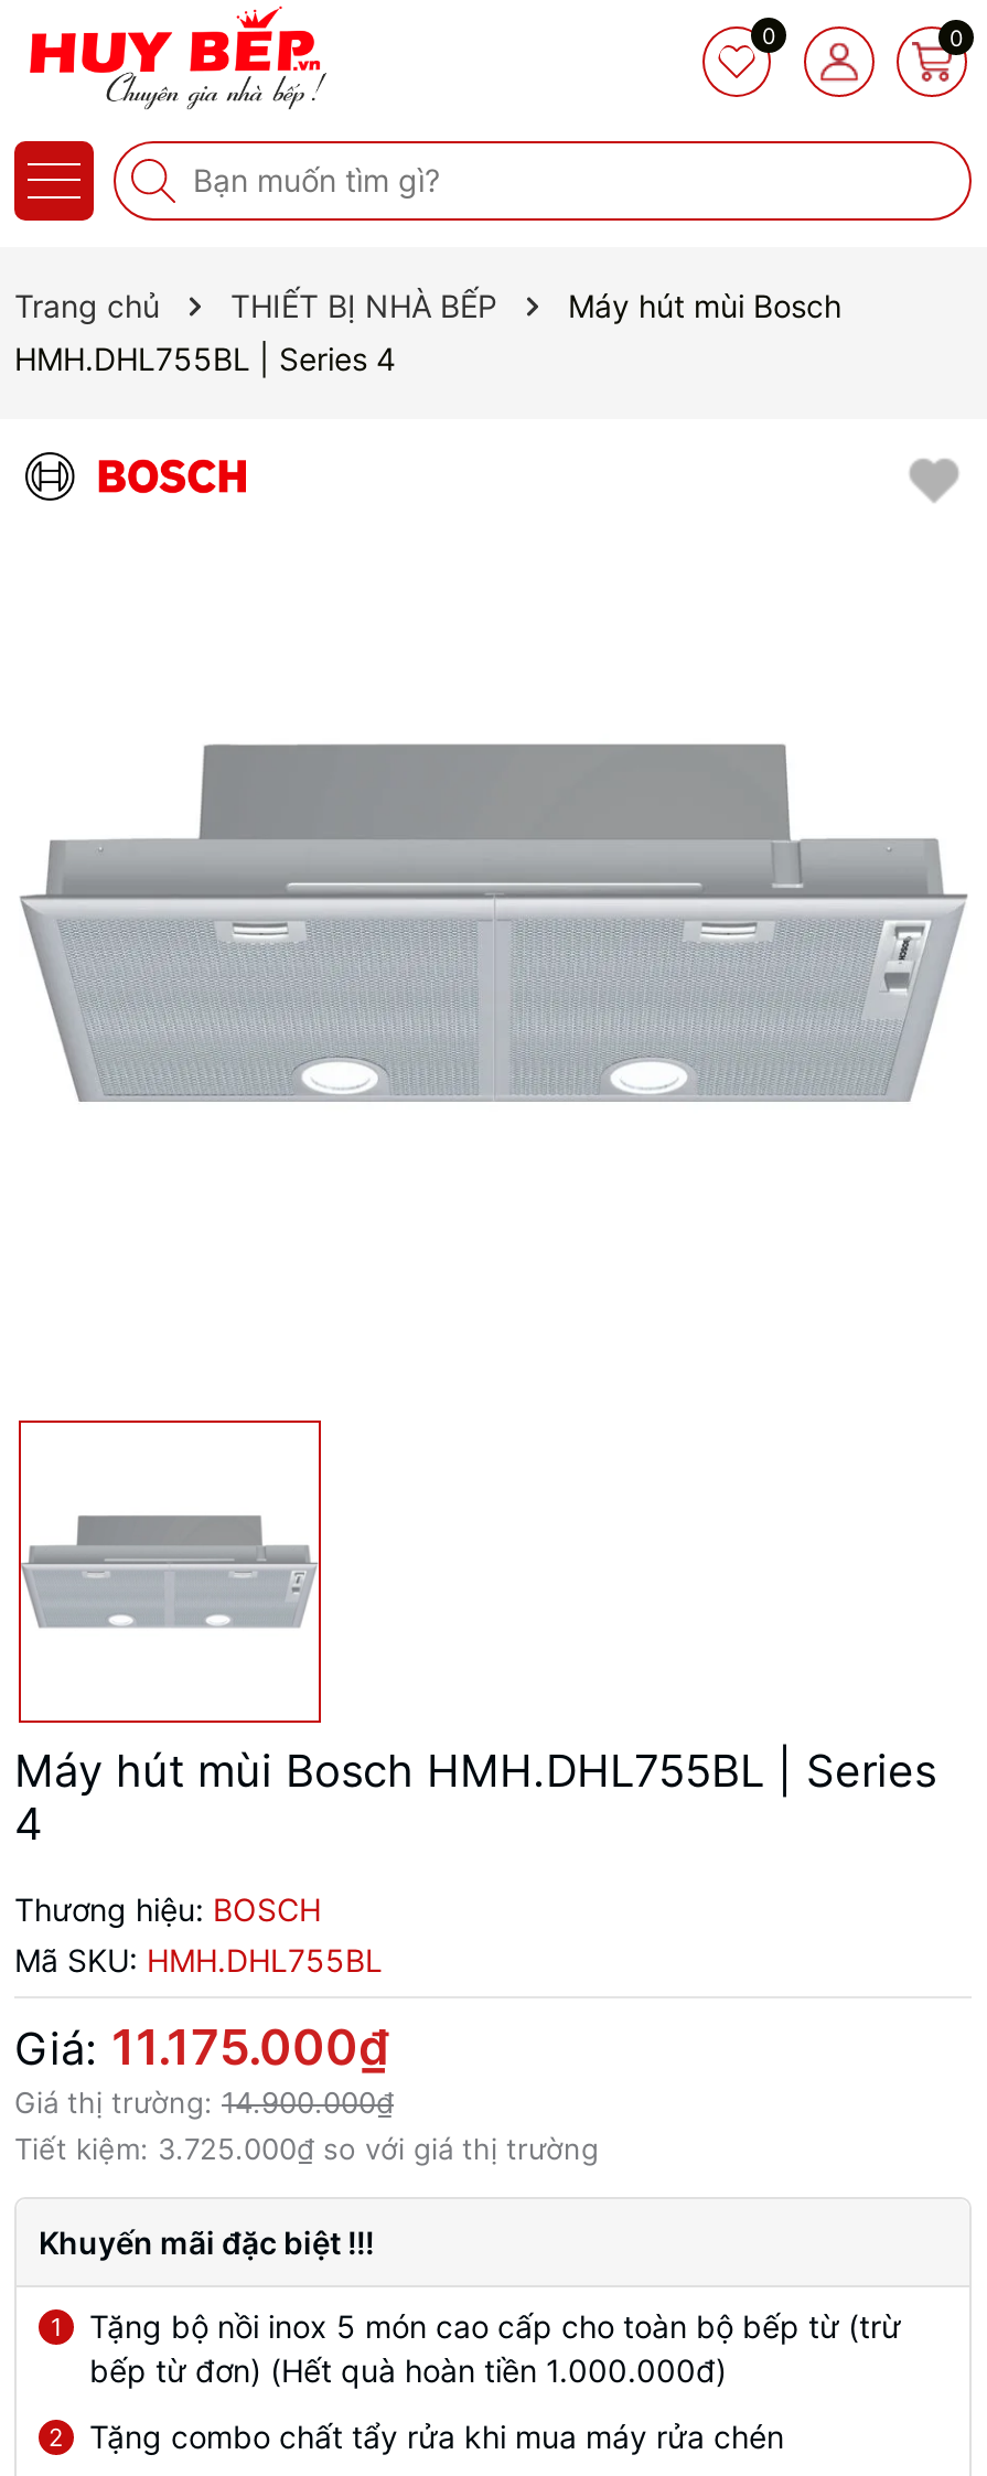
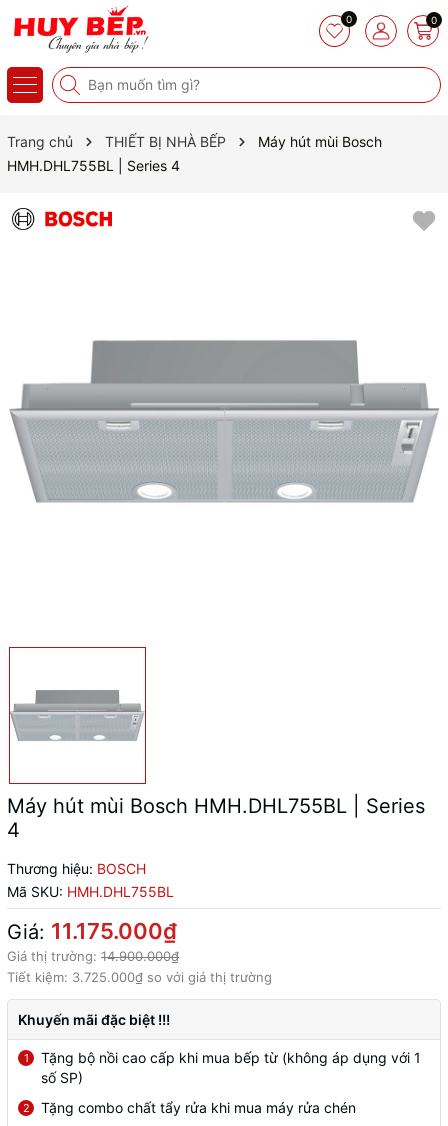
[89,2307,901,2388] Tặng bộ nồi inox 5 món cao cấp cho toàn bộ bếp từ (trừ | bếp từ đơn) (Hết quà hoàn tiền 1.000.000đ) -> [41,1049,421,1086] Tặng bộ nồi cao cấp khi mua bếp từ (không áp dụng với 1 | số SP)

